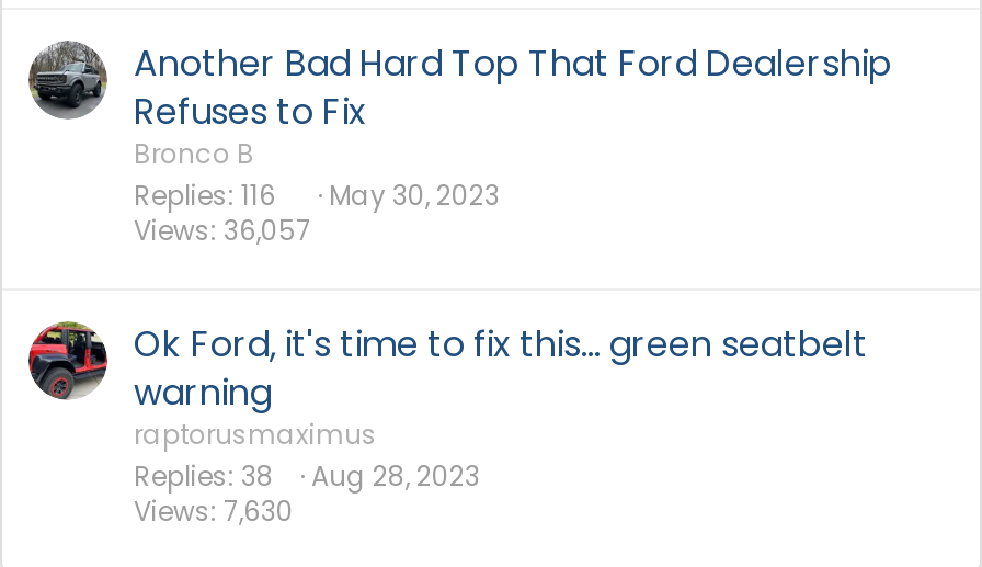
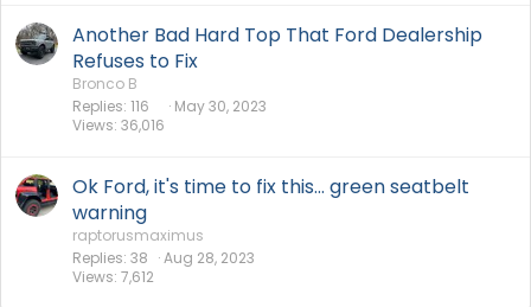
[134,212,311,249] Views 36,057 -> [72,115,165,135] Views 36,016
[134,492,294,530] Views 7,630 -> [72,267,154,287] Views 7,612

